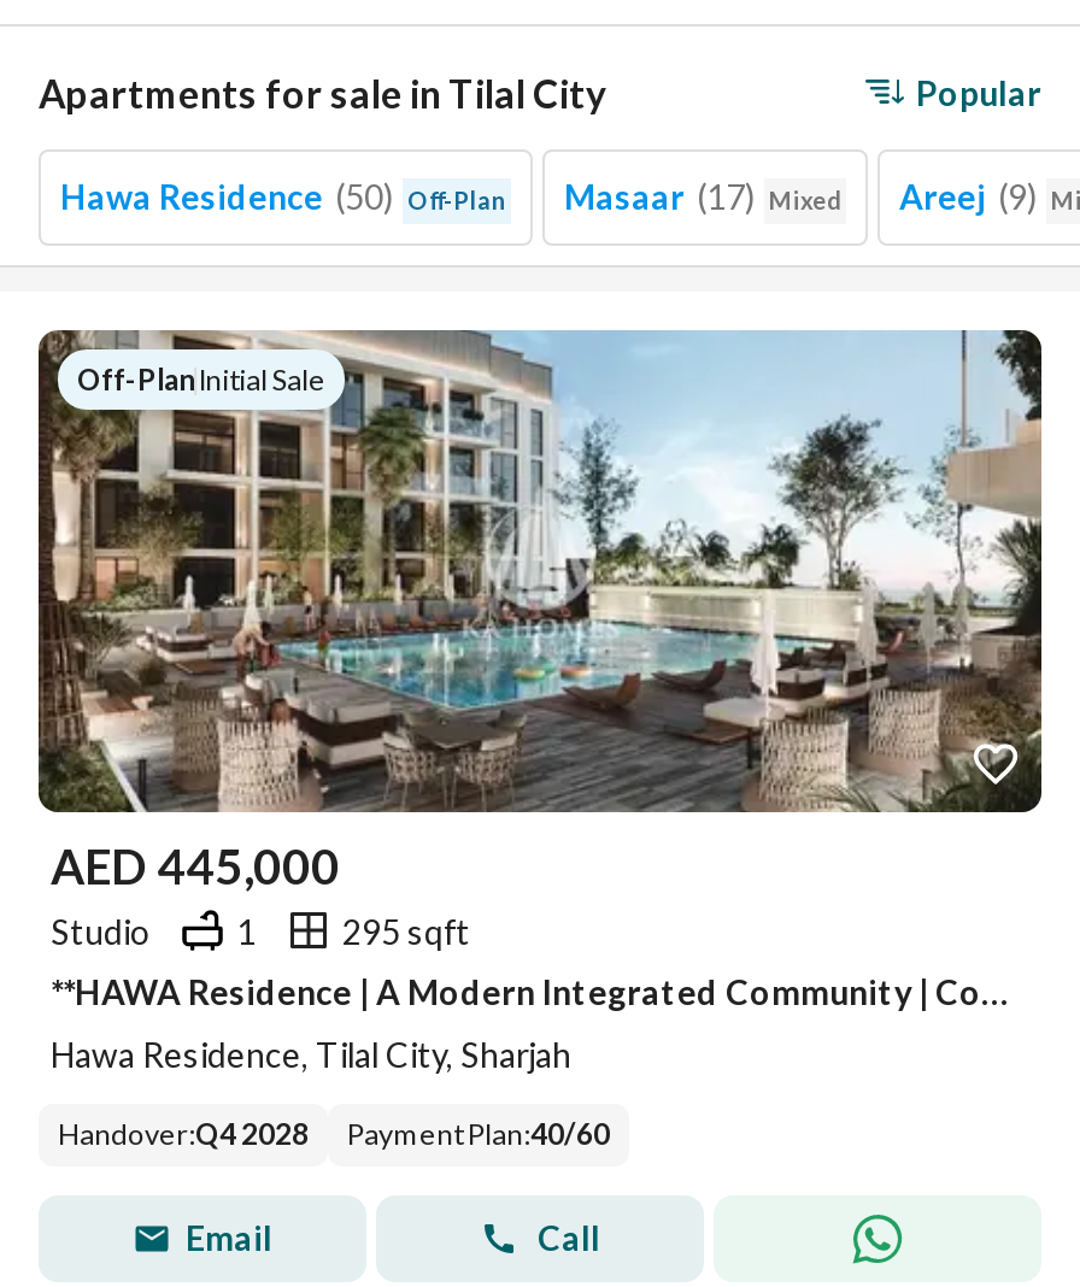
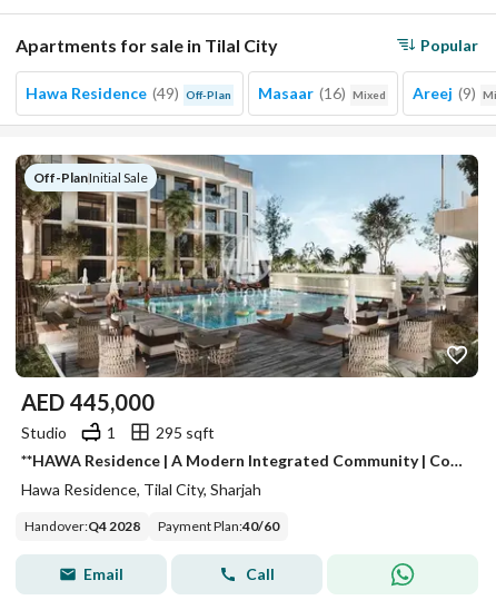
[60,176,506,217] Hawa Residence (50) Off-Plan -> [26,83,231,102] Hawa Residence (49) Off-Plan
[564,176,841,217] Masaar (17) Mixed -> [258,83,386,102] Masaar (16) Mixed

